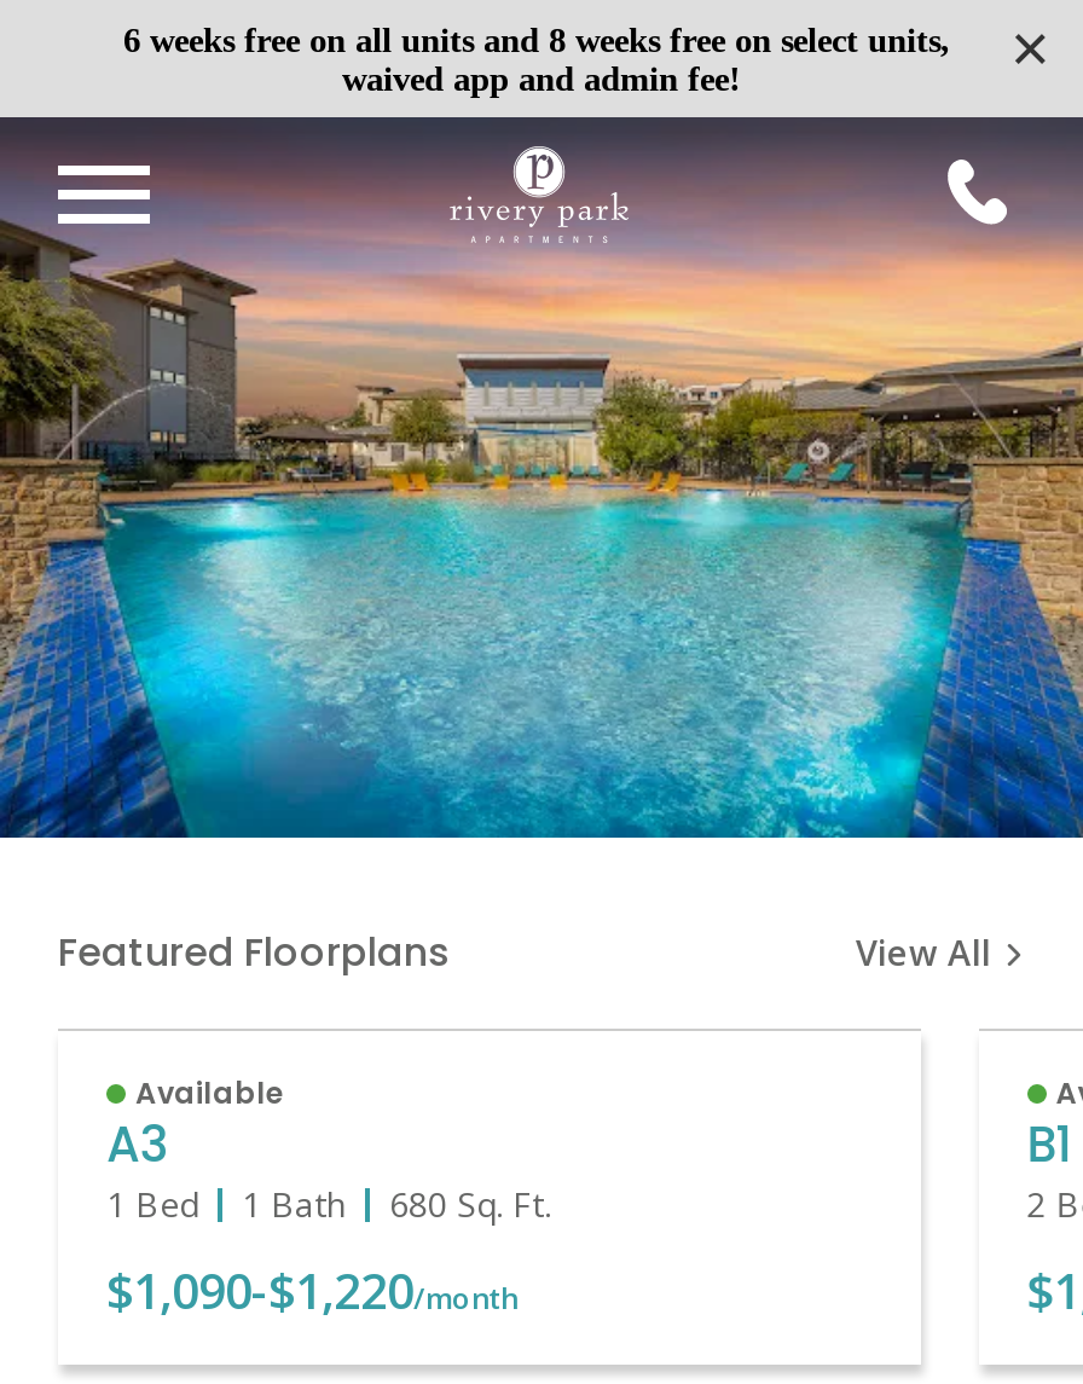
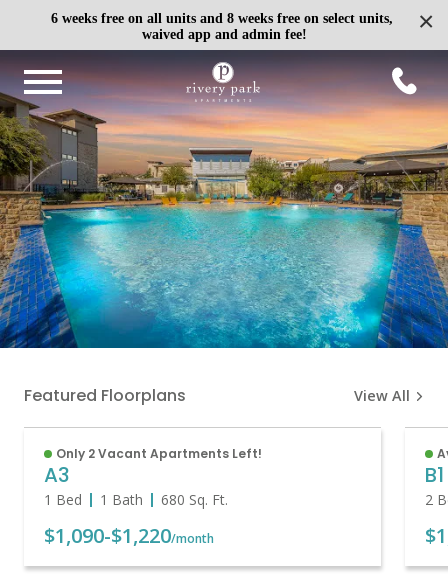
[135,1072,285,1113] Available -> [56,445,262,462] Only 2 Vacant Apartments Left!

